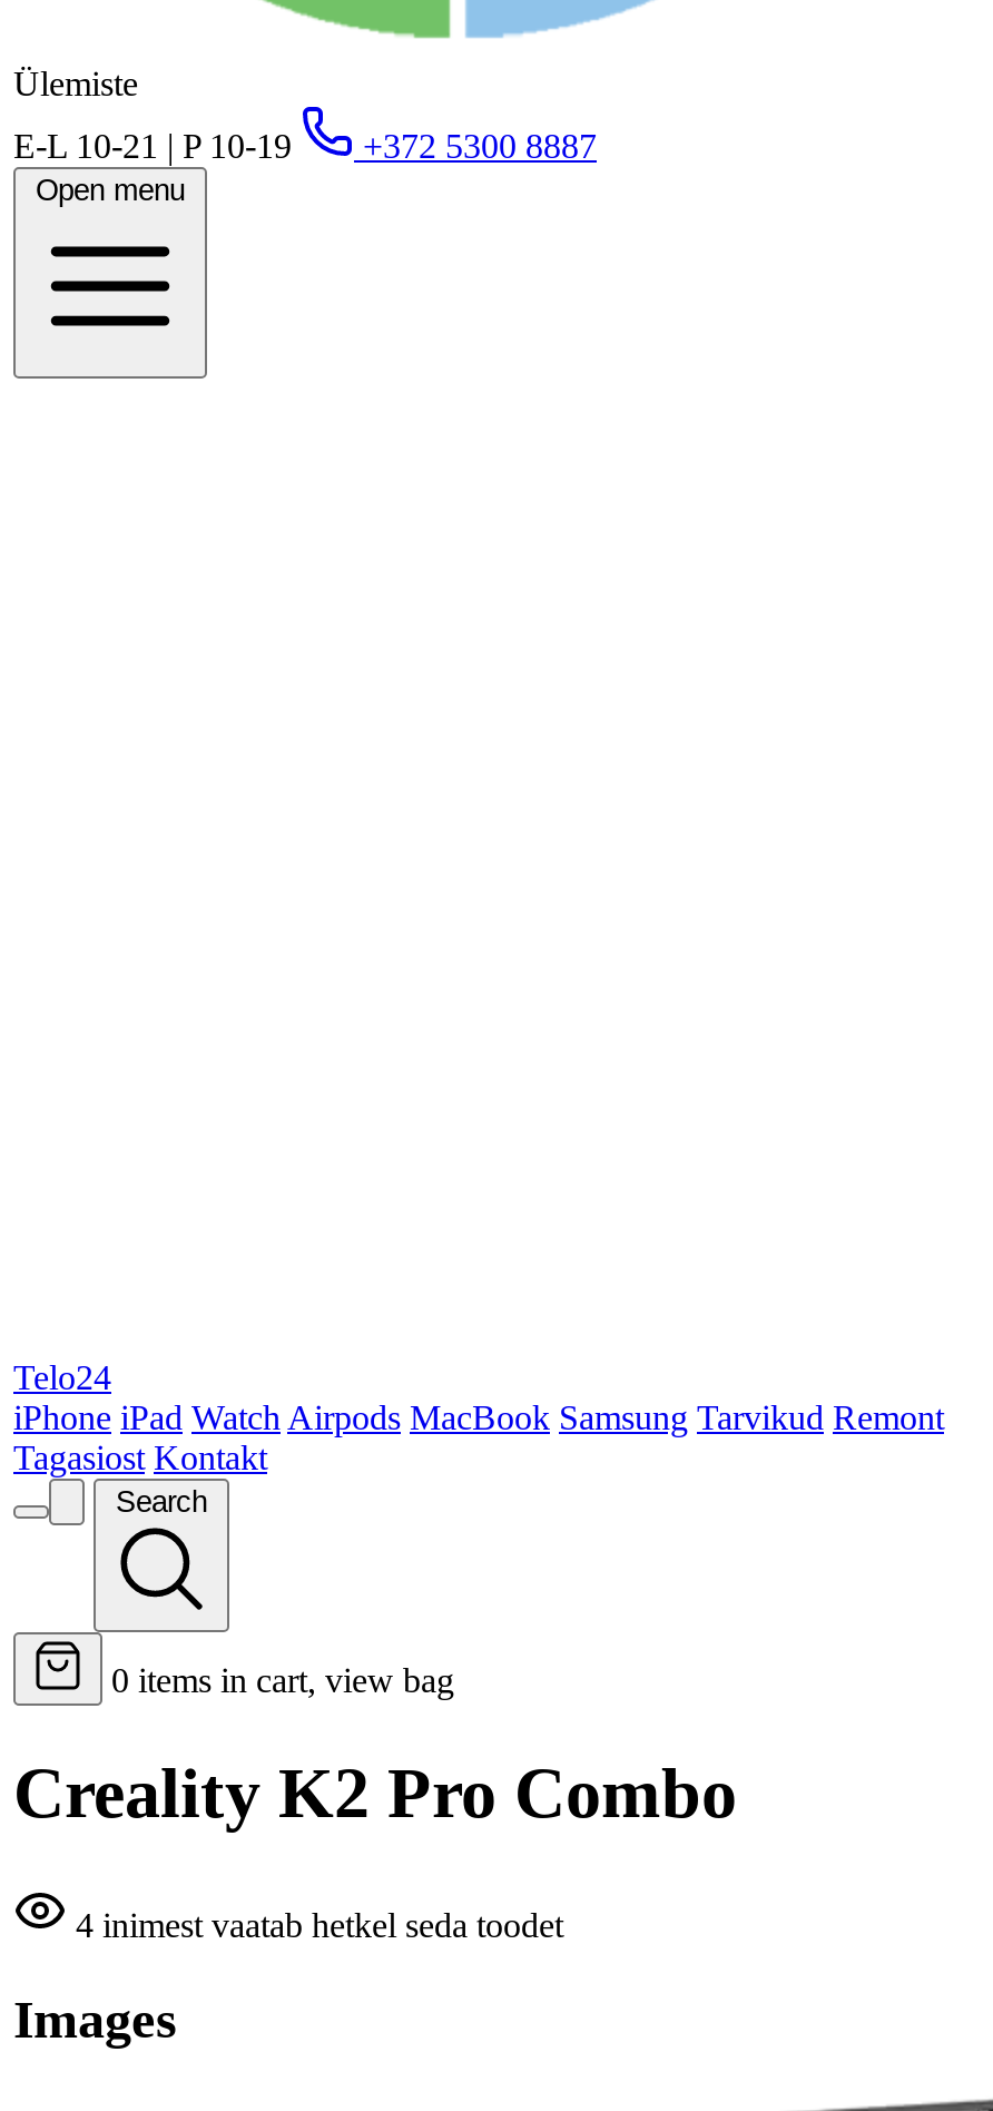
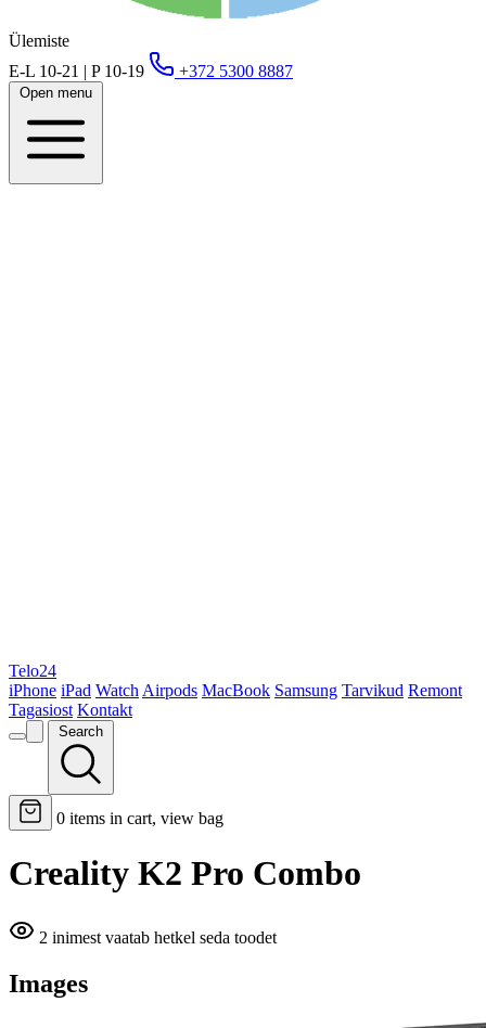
[67,1906,563,1944] 4 inimest vaatab hetkel seda toodet -> [35,928,277,947] 2 inimest vaatab hetkel seda toodet

